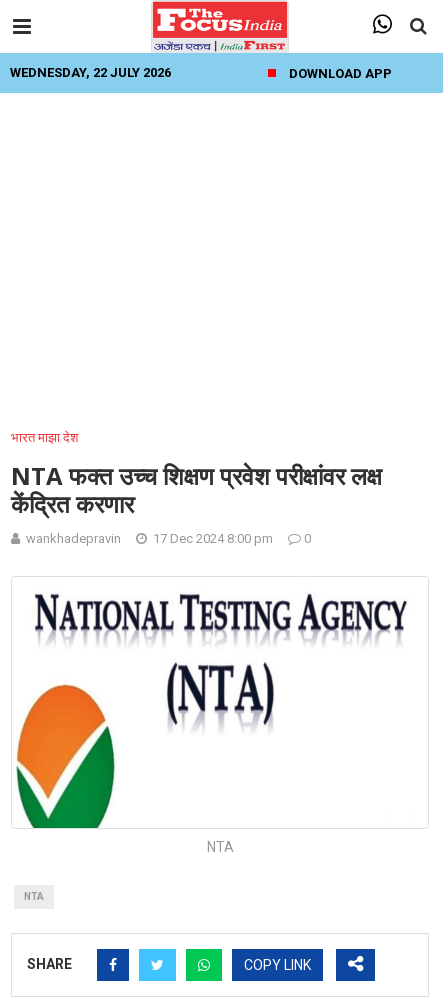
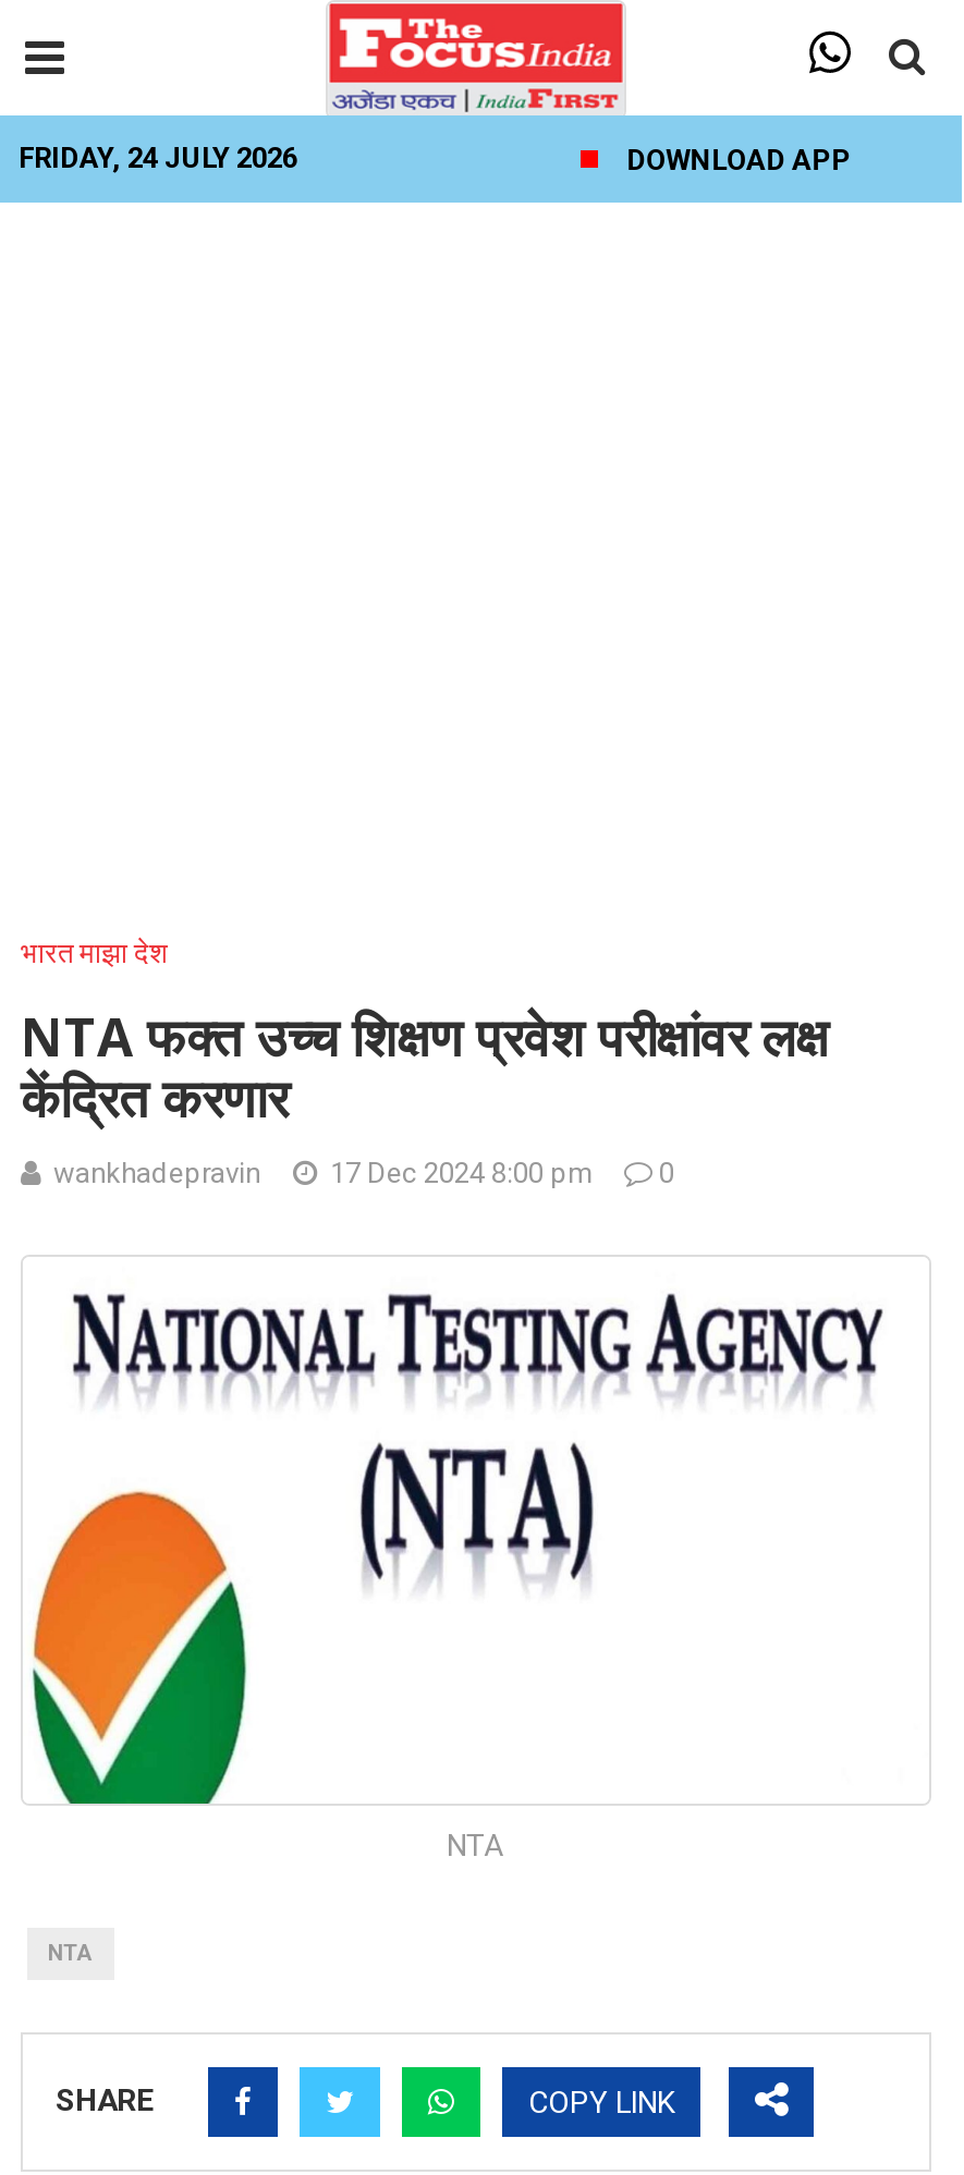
[10,65,171,80] WEDNESDAY, 22 JULY 2026 -> [19,142,297,174] FRIDAY, 24 JULY 2026

